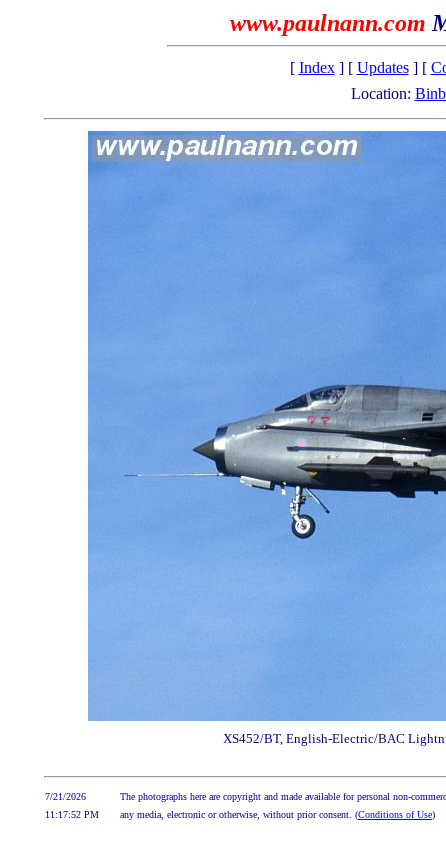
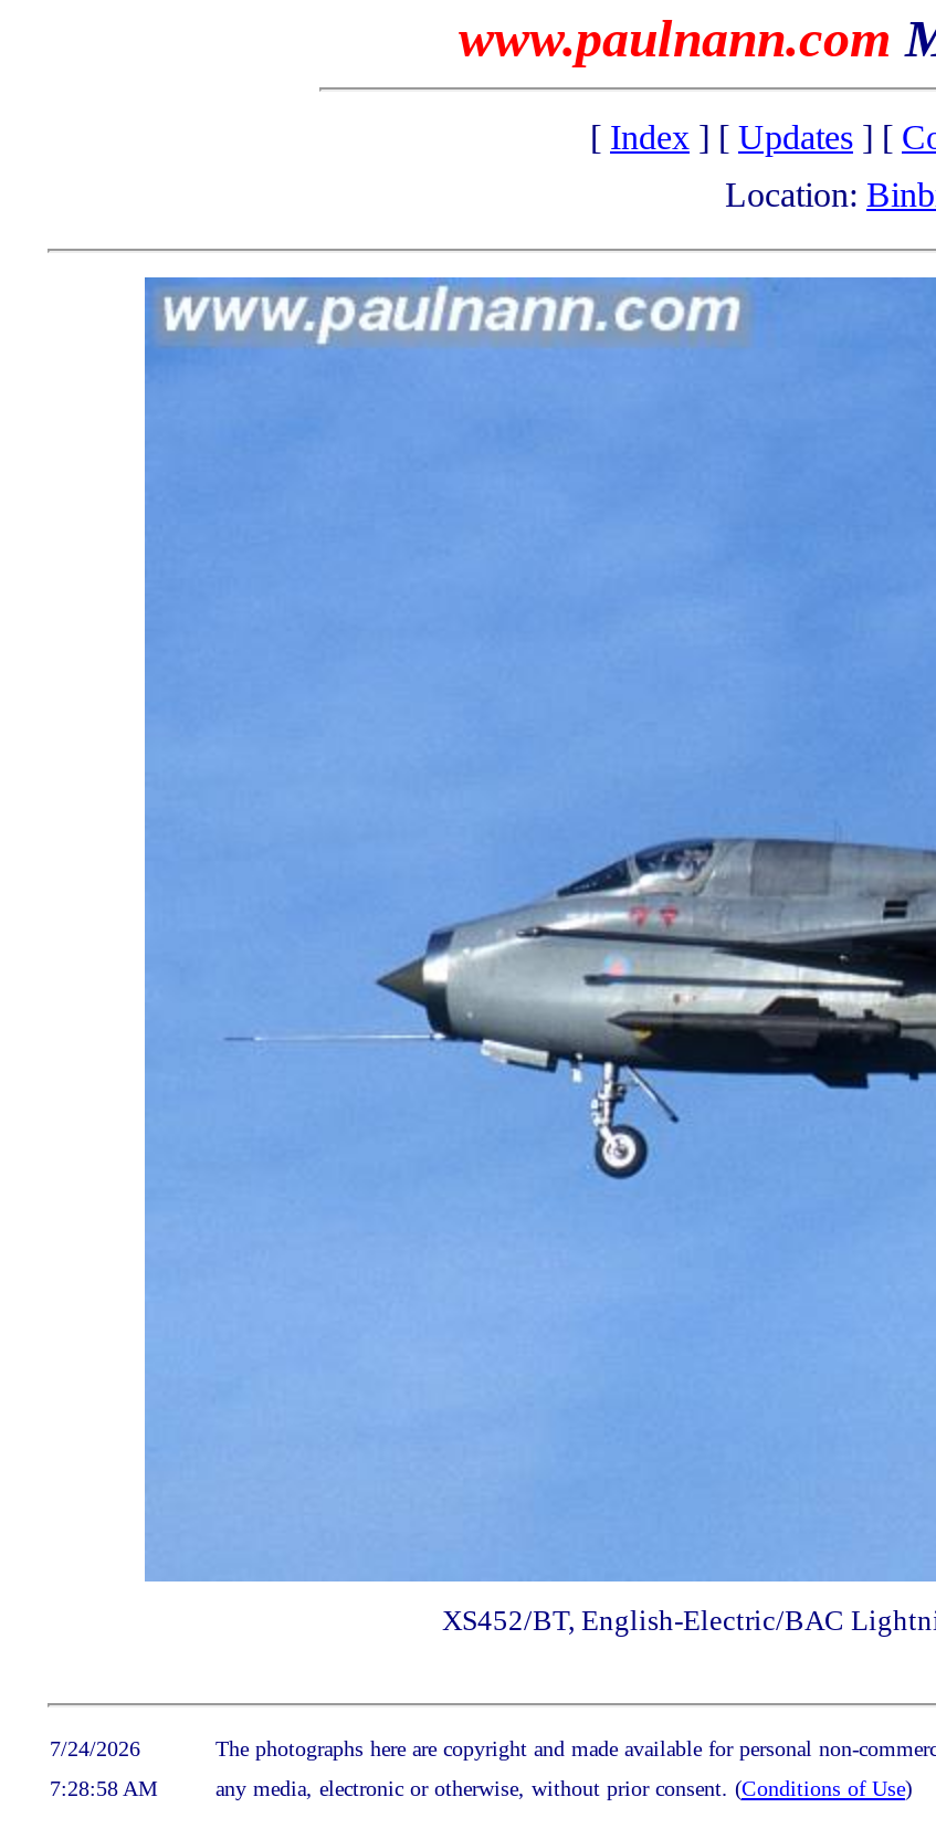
[45,791,86,802] 7/21/2026 -> [50,1736,140,1761] 7/24/2026
[45,809,99,820] 11:17:52 PM -> [50,1776,158,1800] 7:28:58 AM

